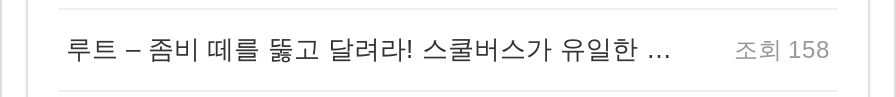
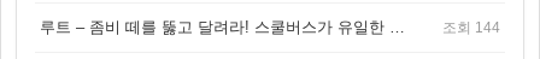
[734,36,830,64] 조회 158 -> [442,19,500,36] 조회 144

